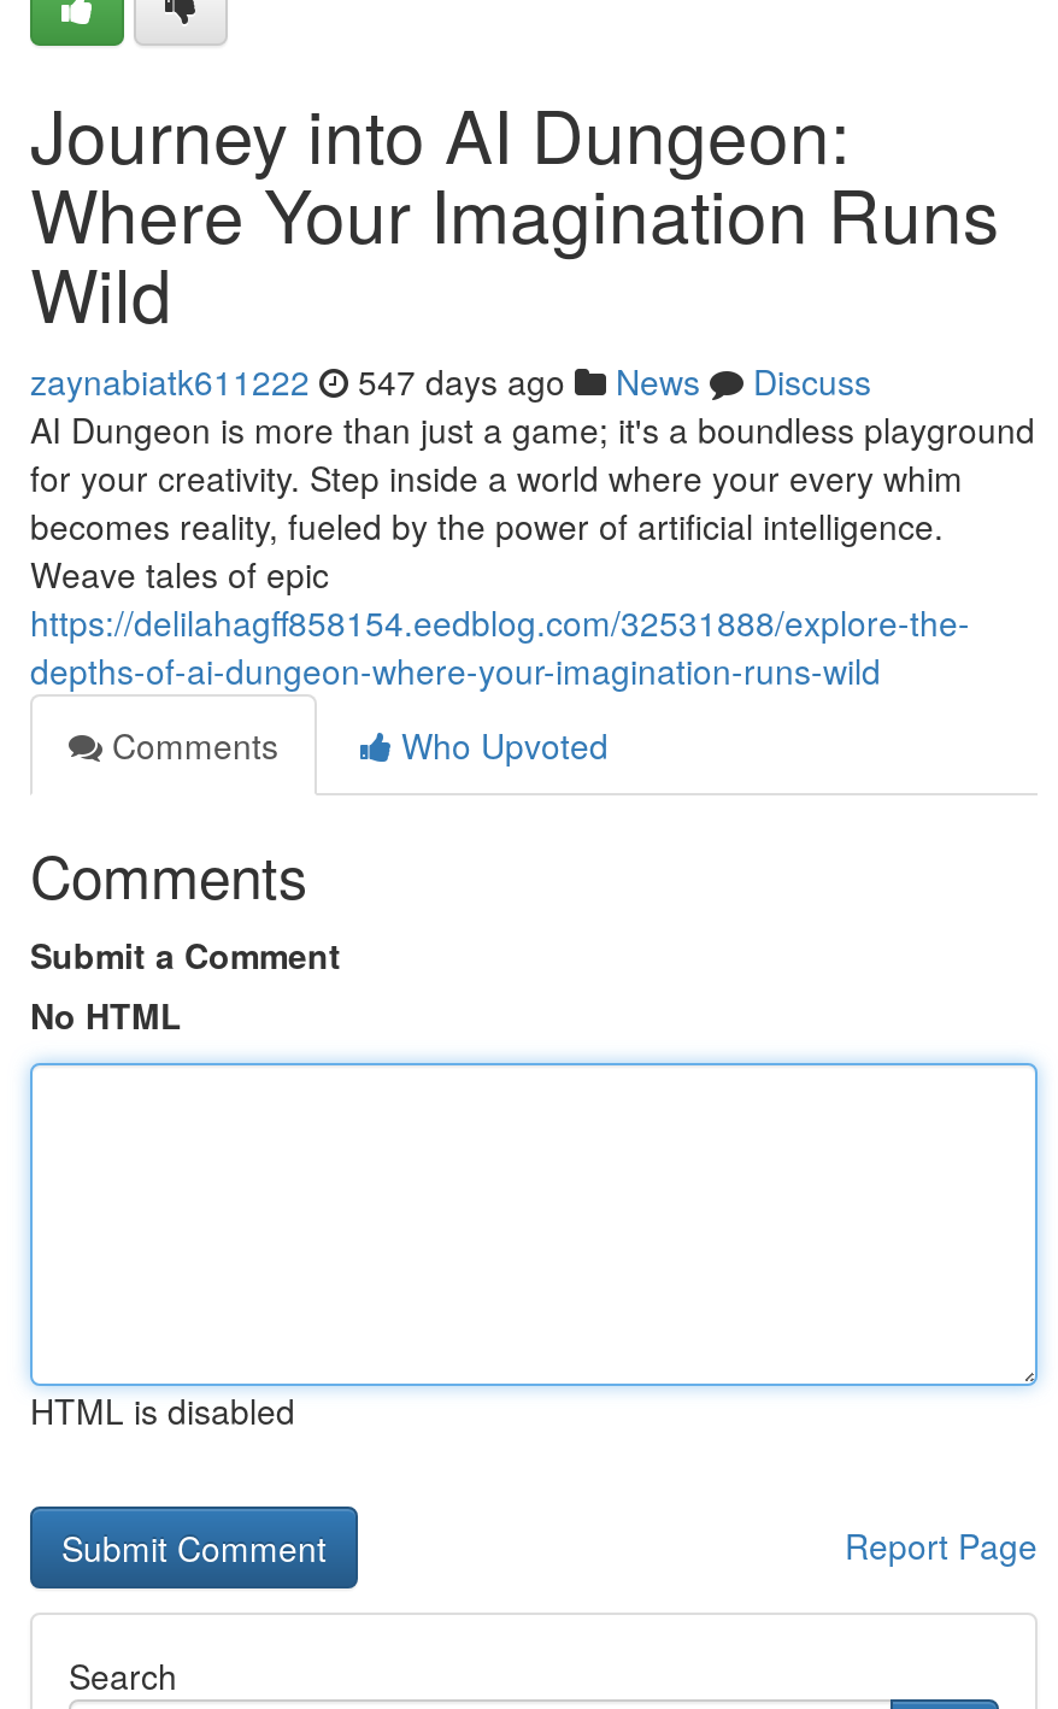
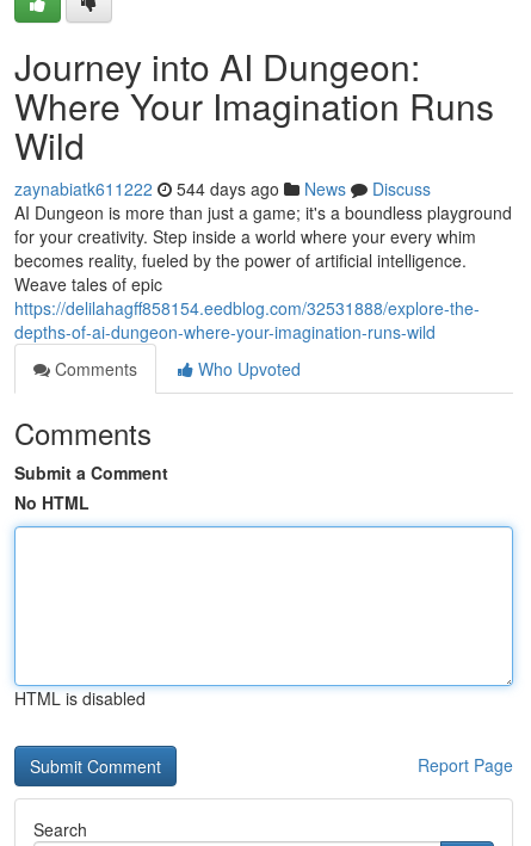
[30,357,871,405] zaynabiatk611222 547 days ago News Discuss -> [14,177,431,200] zaynabiatk611222 544 days ago News Discuss

